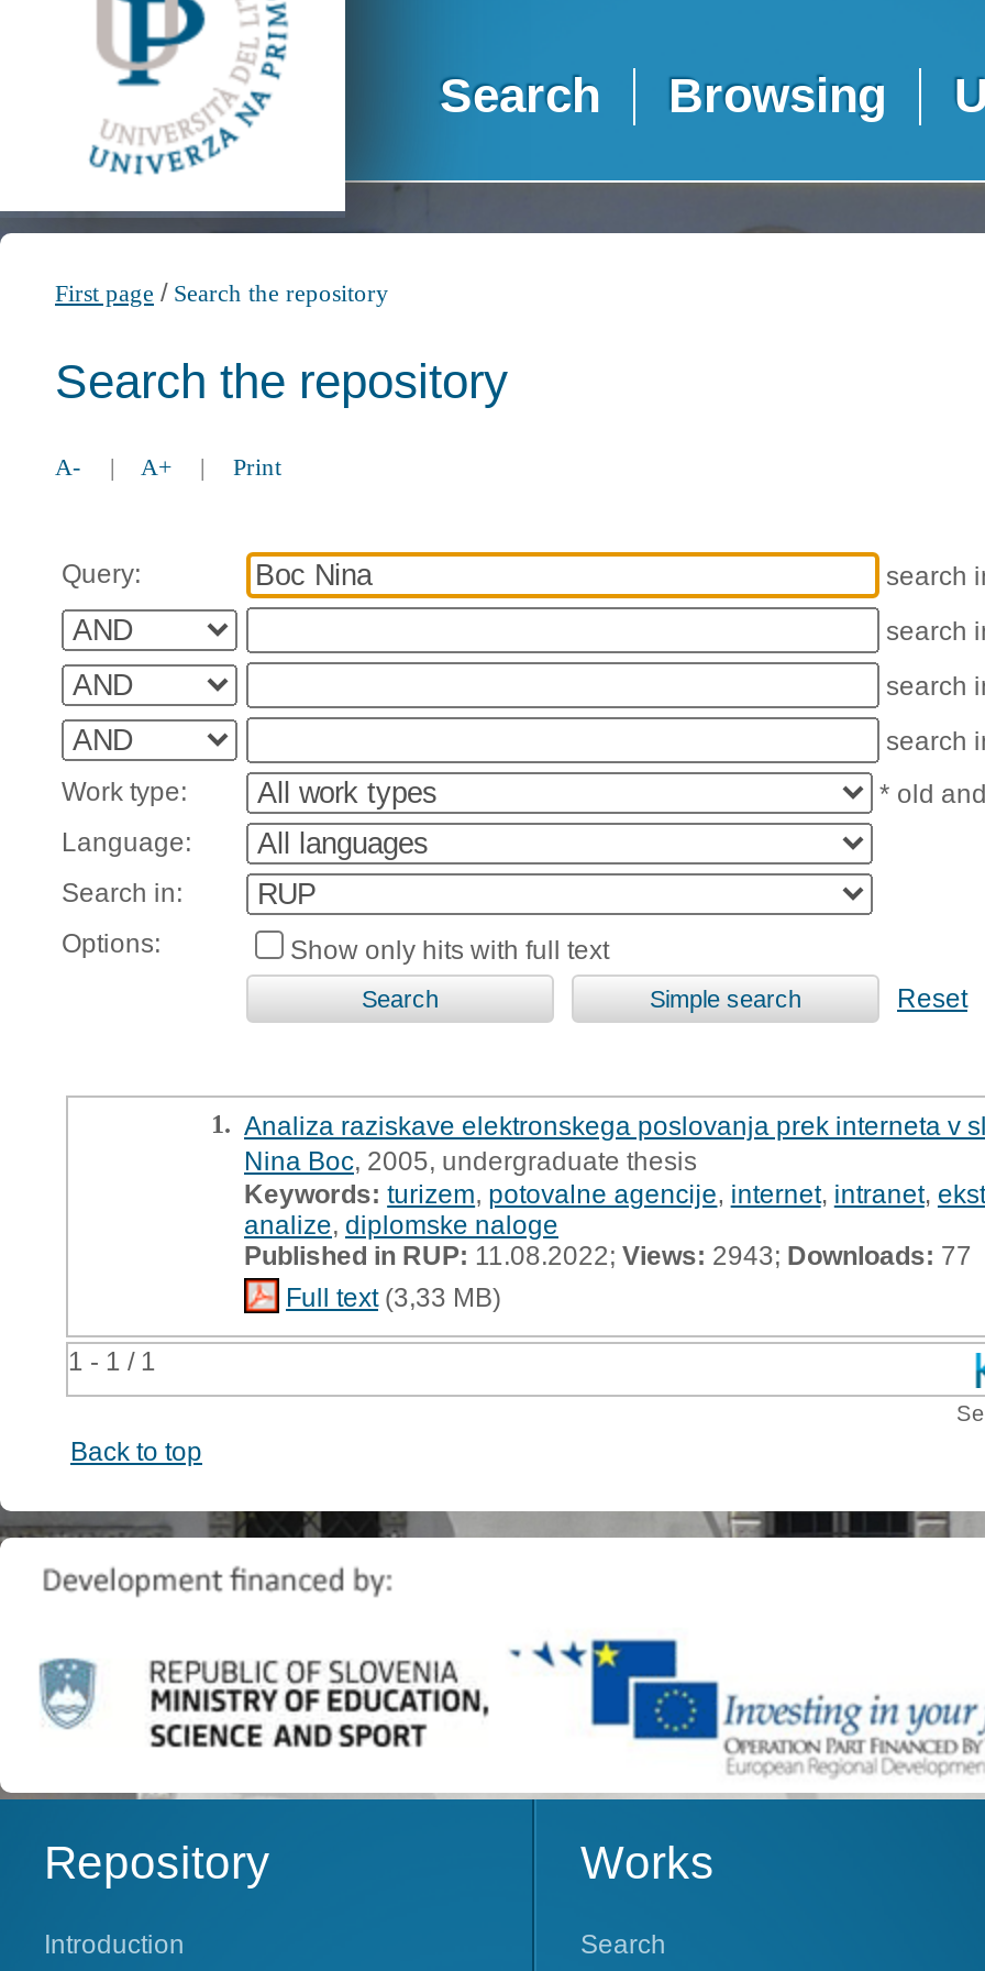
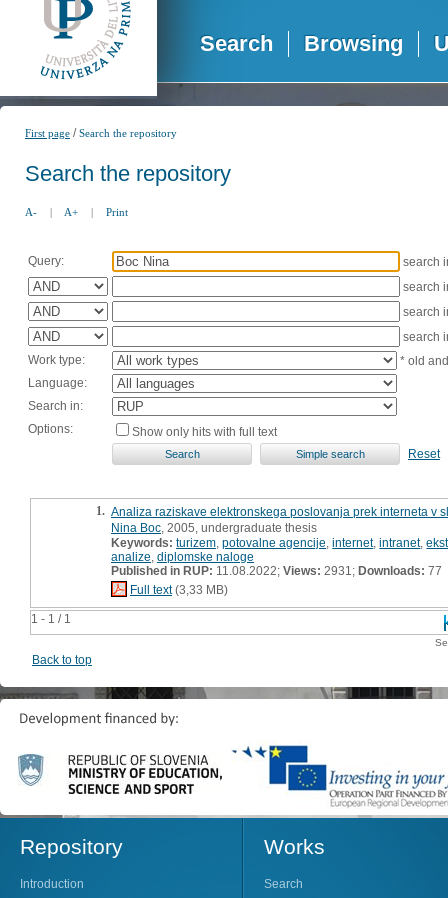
[244,1240,972,1270] Published in RUP:11.08.2022; Views: 2943; Downloads: 77 -> [111,563,442,577] Published in RUP:11.08.2022; Views: 2931; Downloads: 77

